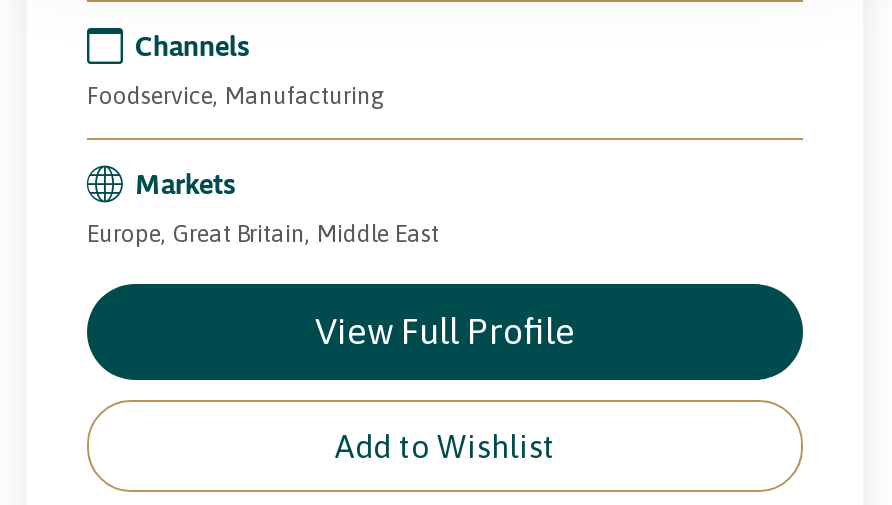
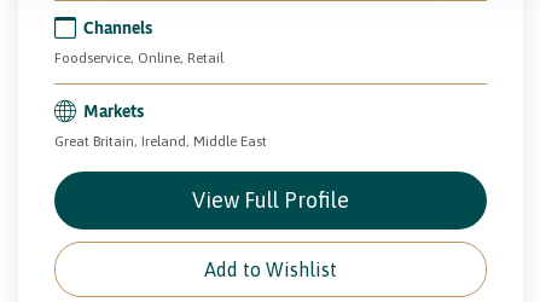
[87,82,385,110] Foodservice, Manufacturing -> [54,50,223,66] Foodservice, Online, Retail
[87,220,439,248] Europe, Great Britain, Middle East -> [54,133,267,150] Great Britain, Ireland, Middle East

